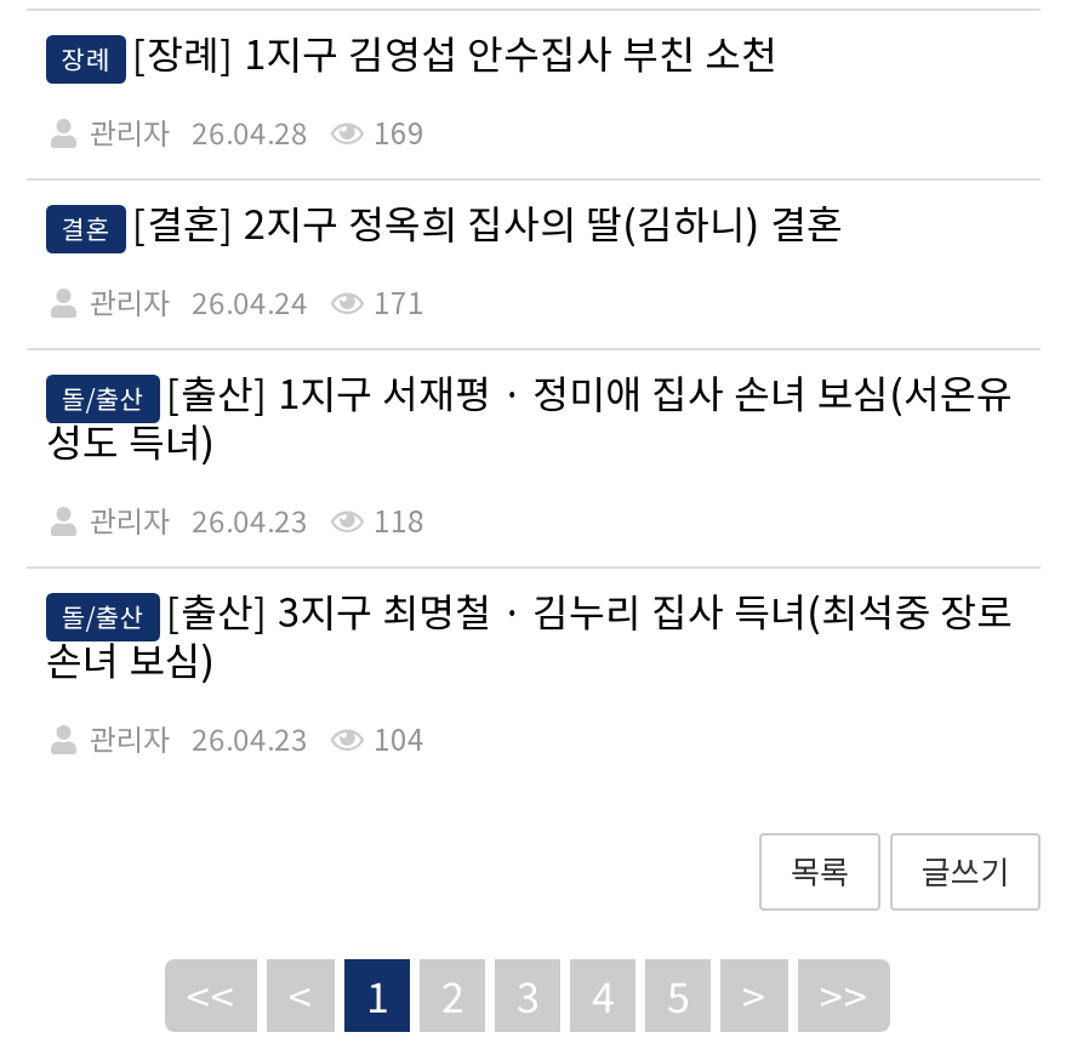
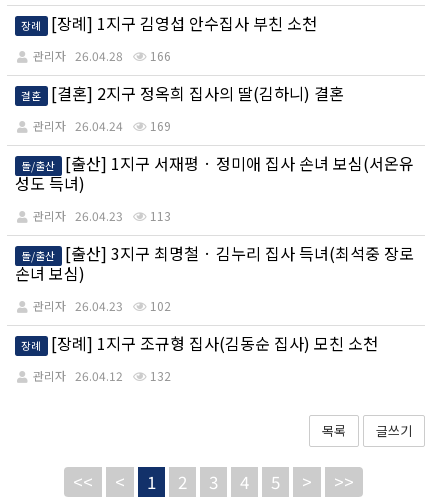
[90,110,424,151] 관리자 26.04.28 169 -> [33,47,171,64] 관리자 26.04.28 166
[90,280,424,321] 관리자 26.04.24 171 -> [33,117,171,134] 관리자 26.04.24 169
[90,498,424,539] 관리자 26.04.23 118 -> [33,207,171,224] 관리자 26.04.23 113
[366,716,424,757] 104 -> [21,297,378,384] 102 | 장례 | [장례] 1지구 조규형 집사(김동순 집사) 모친 소천 | 관리자 26.04.12 | 132

